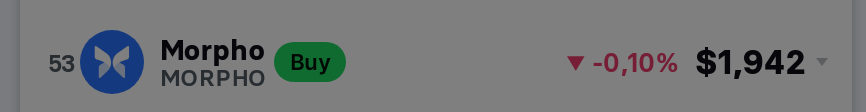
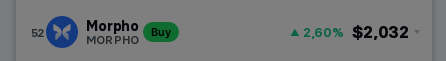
[48,47,76,77] 53 -> [30,25,43,40] 52
[592,40,806,84] $1,942 | -0,10% -> [303,21,409,43] $2,032 | 2,60%

